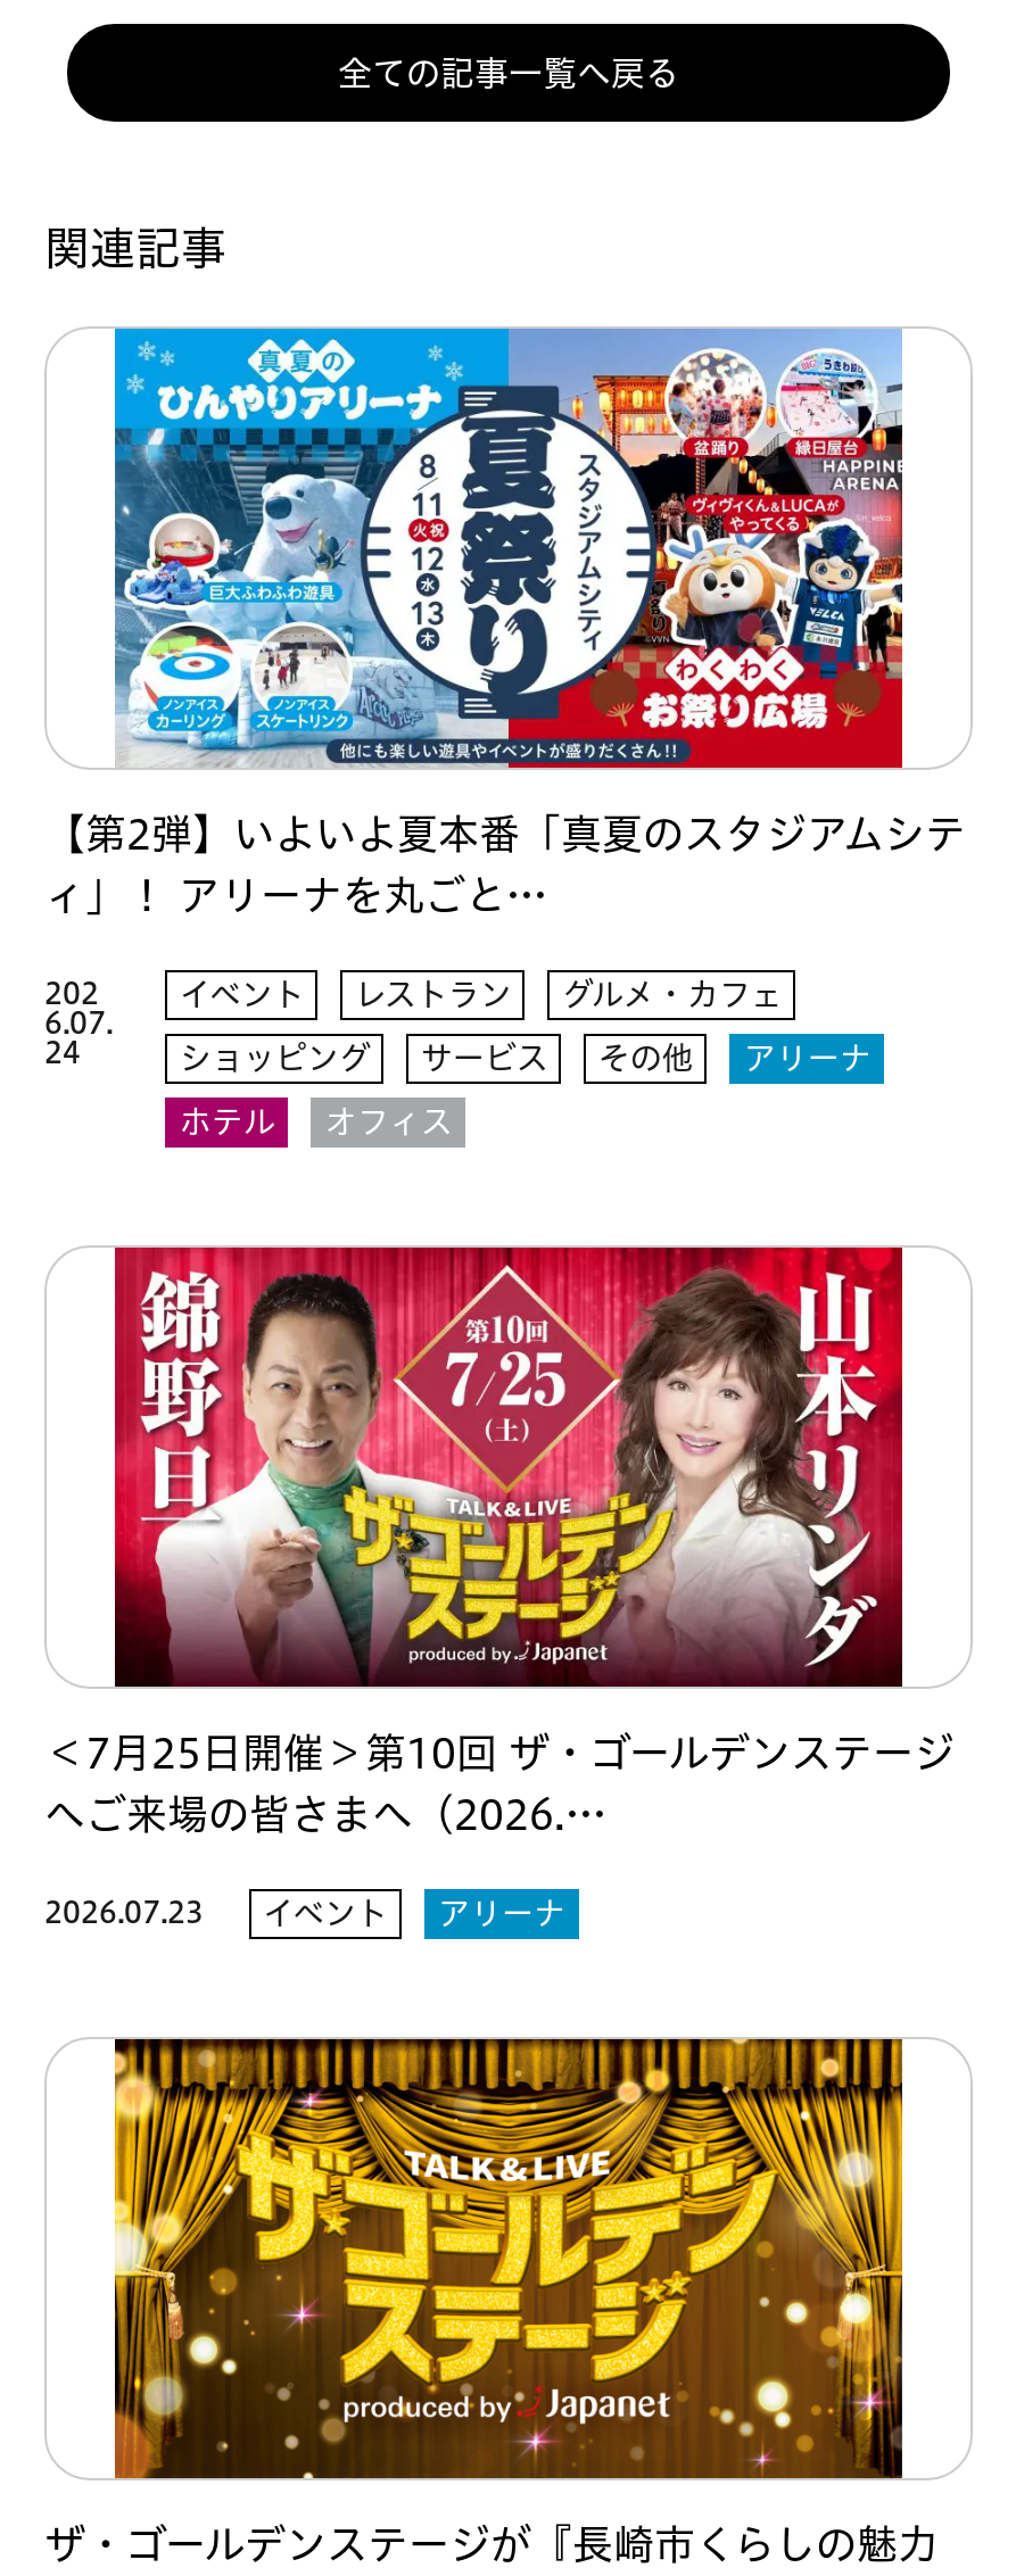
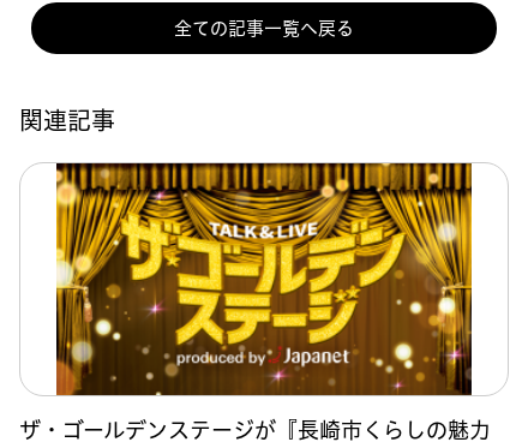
[44,325,966,1067] [image] | 【第2弾】いよいよ夏本番「真夏のスタジアムシテ | ィ」！ アリーナを丸ごと… | 202 | 6.07. | 24 -> none
[179,978,871,1137] イベント | レストラン | グルメ・カフェ | ショッピング | サービス | その他 | アリーナ | ホテル | オフィス -> none
[44,1244,955,1929] [image] | ＜7月25日開催＞第10回 ザ・ゴールデンステージ | へご来場の皆さまへ（2026.… | 2026.07.23 | イベント | アリーナ -> none

